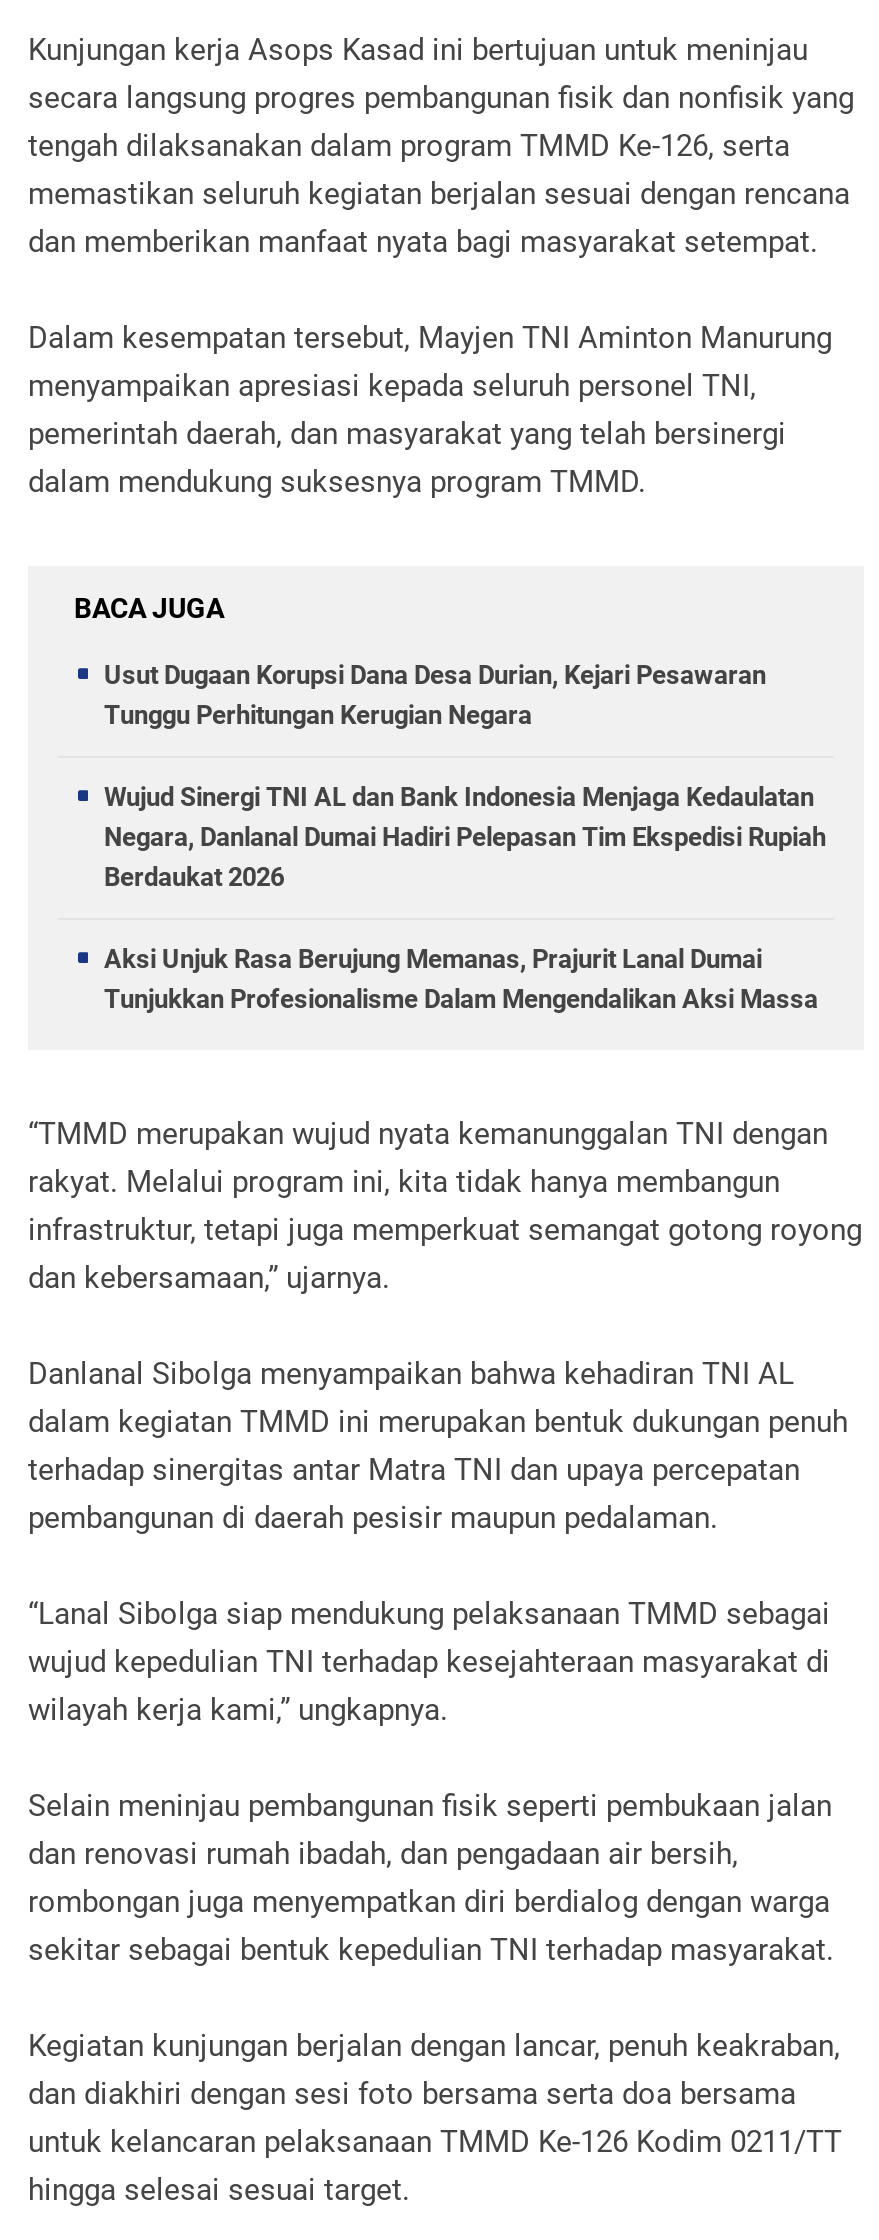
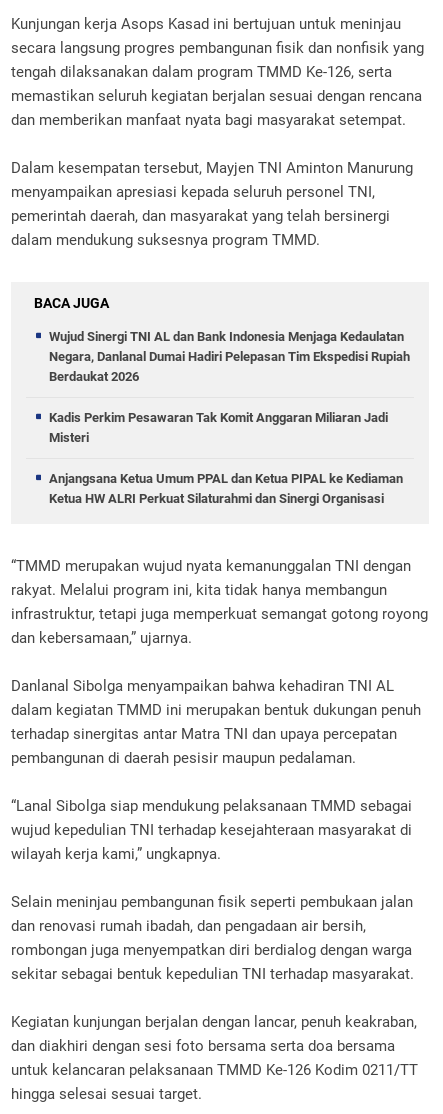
[104,659,766,729] Usut Dugaan Korupsi Dana Desa Durian, Kejari Pesawaran | Tunggu Perhitungan Kerugian Negara -> none
moved [104,781,826,891] -> [49,328,410,383]: Wujud Sinergi TNI AL dan Bank Indonesia Menjaga Kedaulatan | Negara, Danlanal Dumai Hadiri Pelepasan Tim Ekspedisi Rupiah | Berdaukat 2026
[104,943,818,1013] Aksi Unjuk Rasa Berujung Memanas, Prajurit Lanal Dumai | Tunjukkan Profesionalisme Dalam Mengendalikan Aksi Massa -> [49,409,403,505] Kadis Perkim Pesawaran Tak Komit Anggaran Miliaran Jadi | Misteri | Anjangsana Ketua Umum PPAL dan Ketua PIPAL ke Kediaman | Ketua HW ALRI Perkuat Silaturahmi dan Sinergi Organisasi

